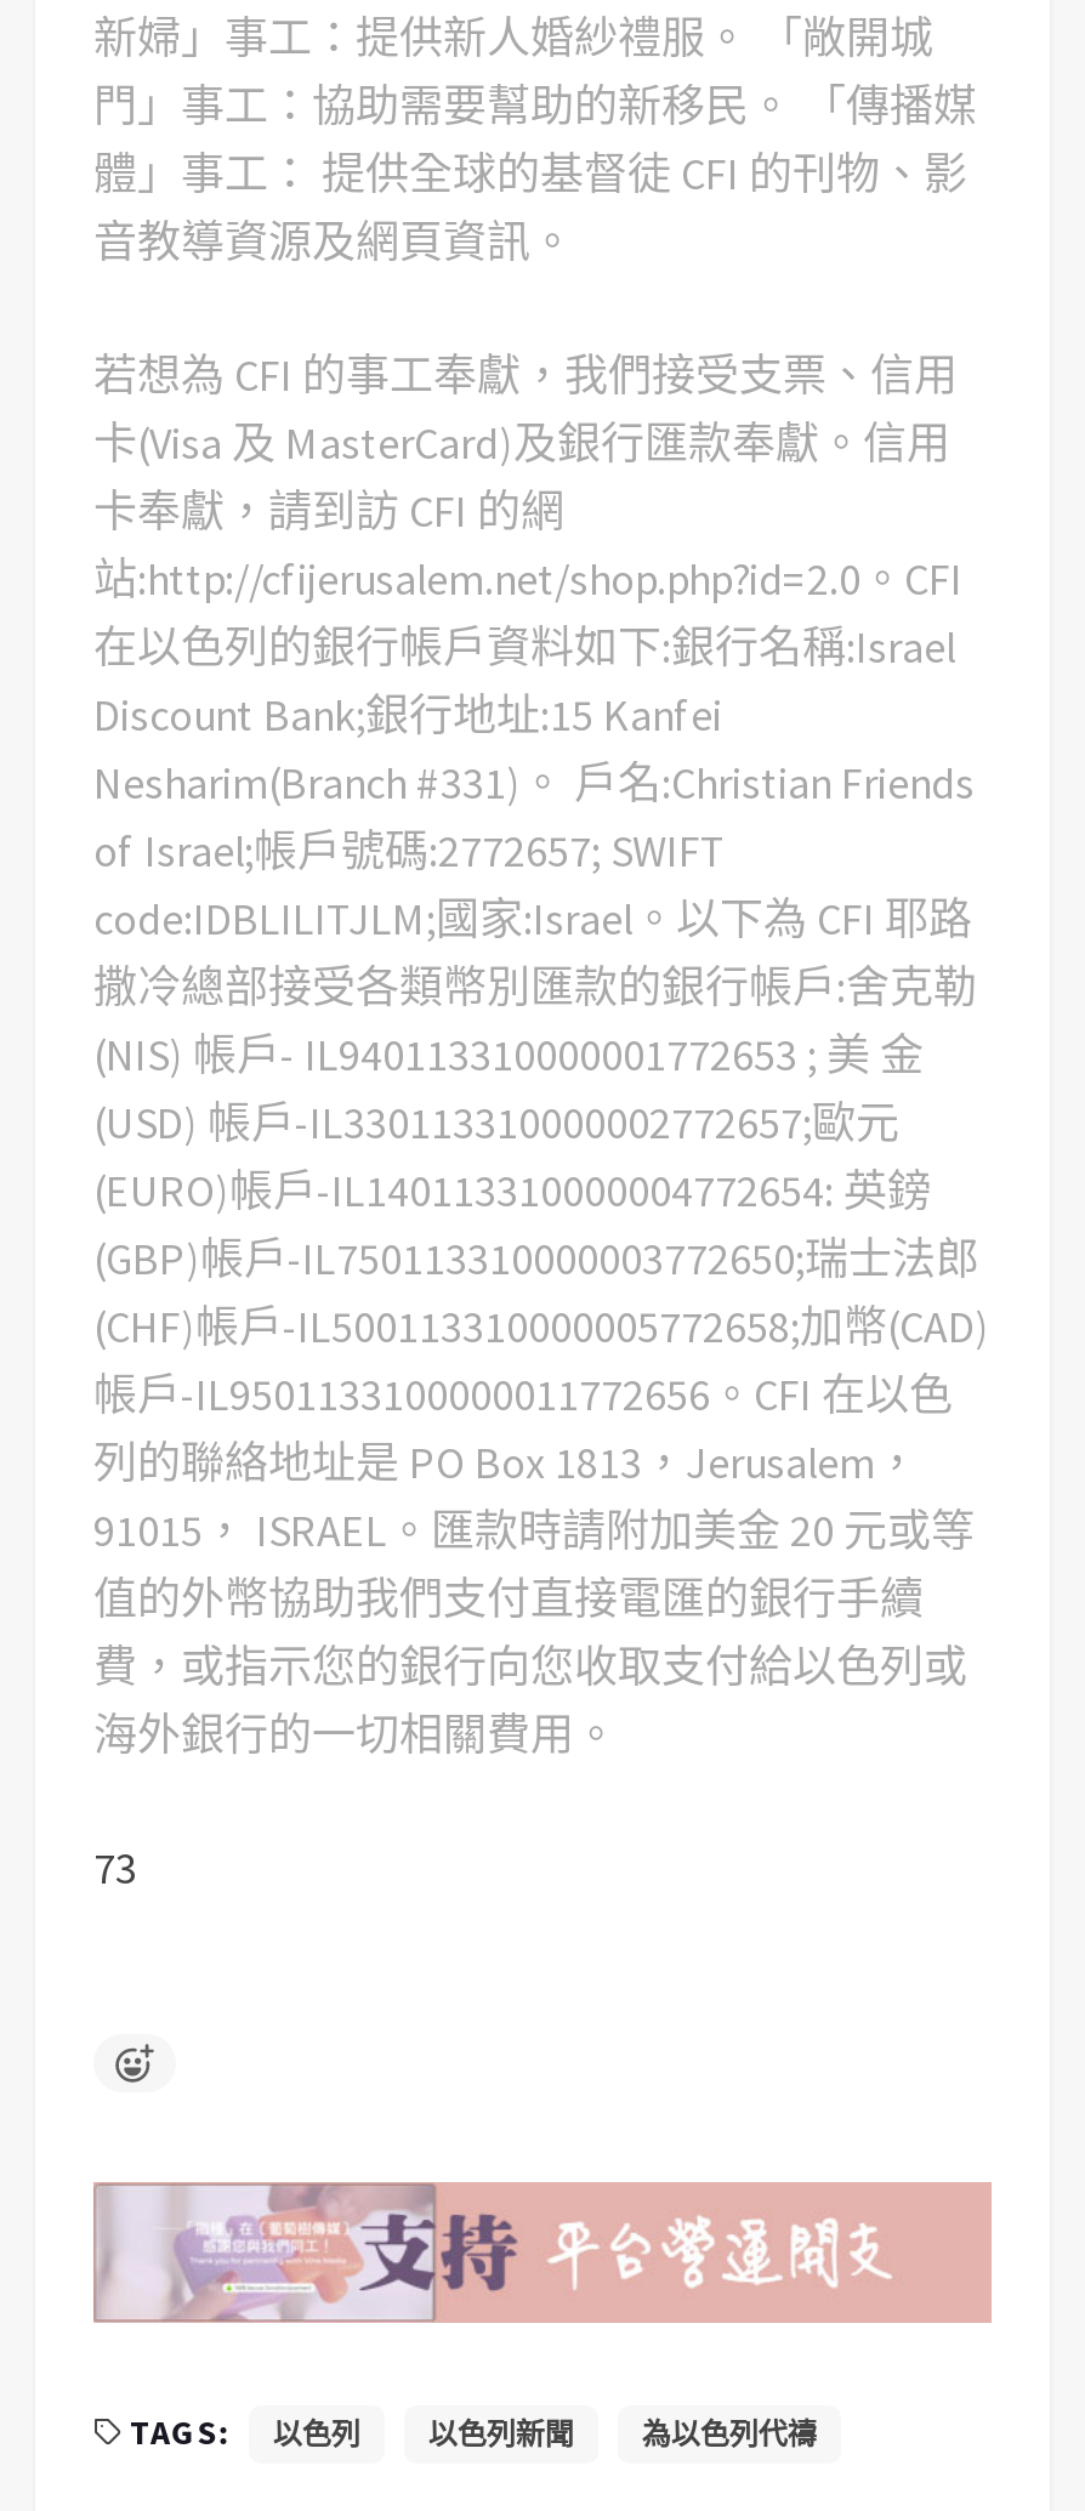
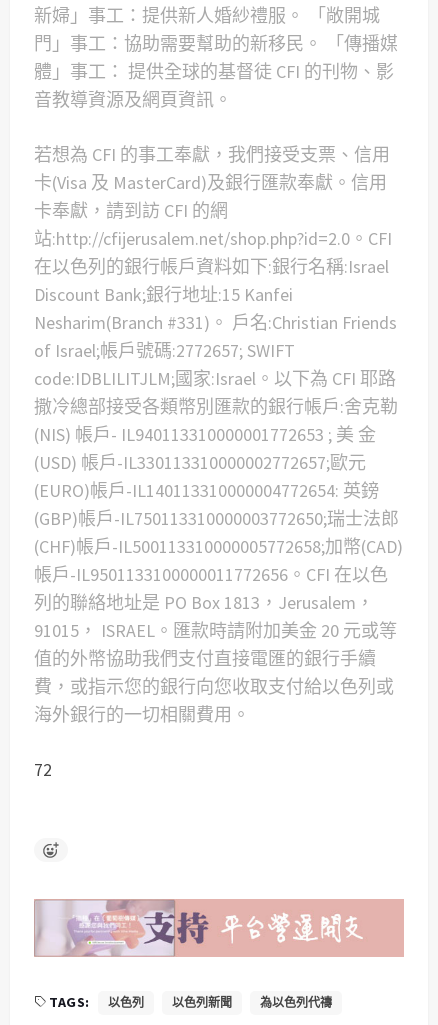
[93,1840,137,1896] 73 -> [34,758,52,781] 72

